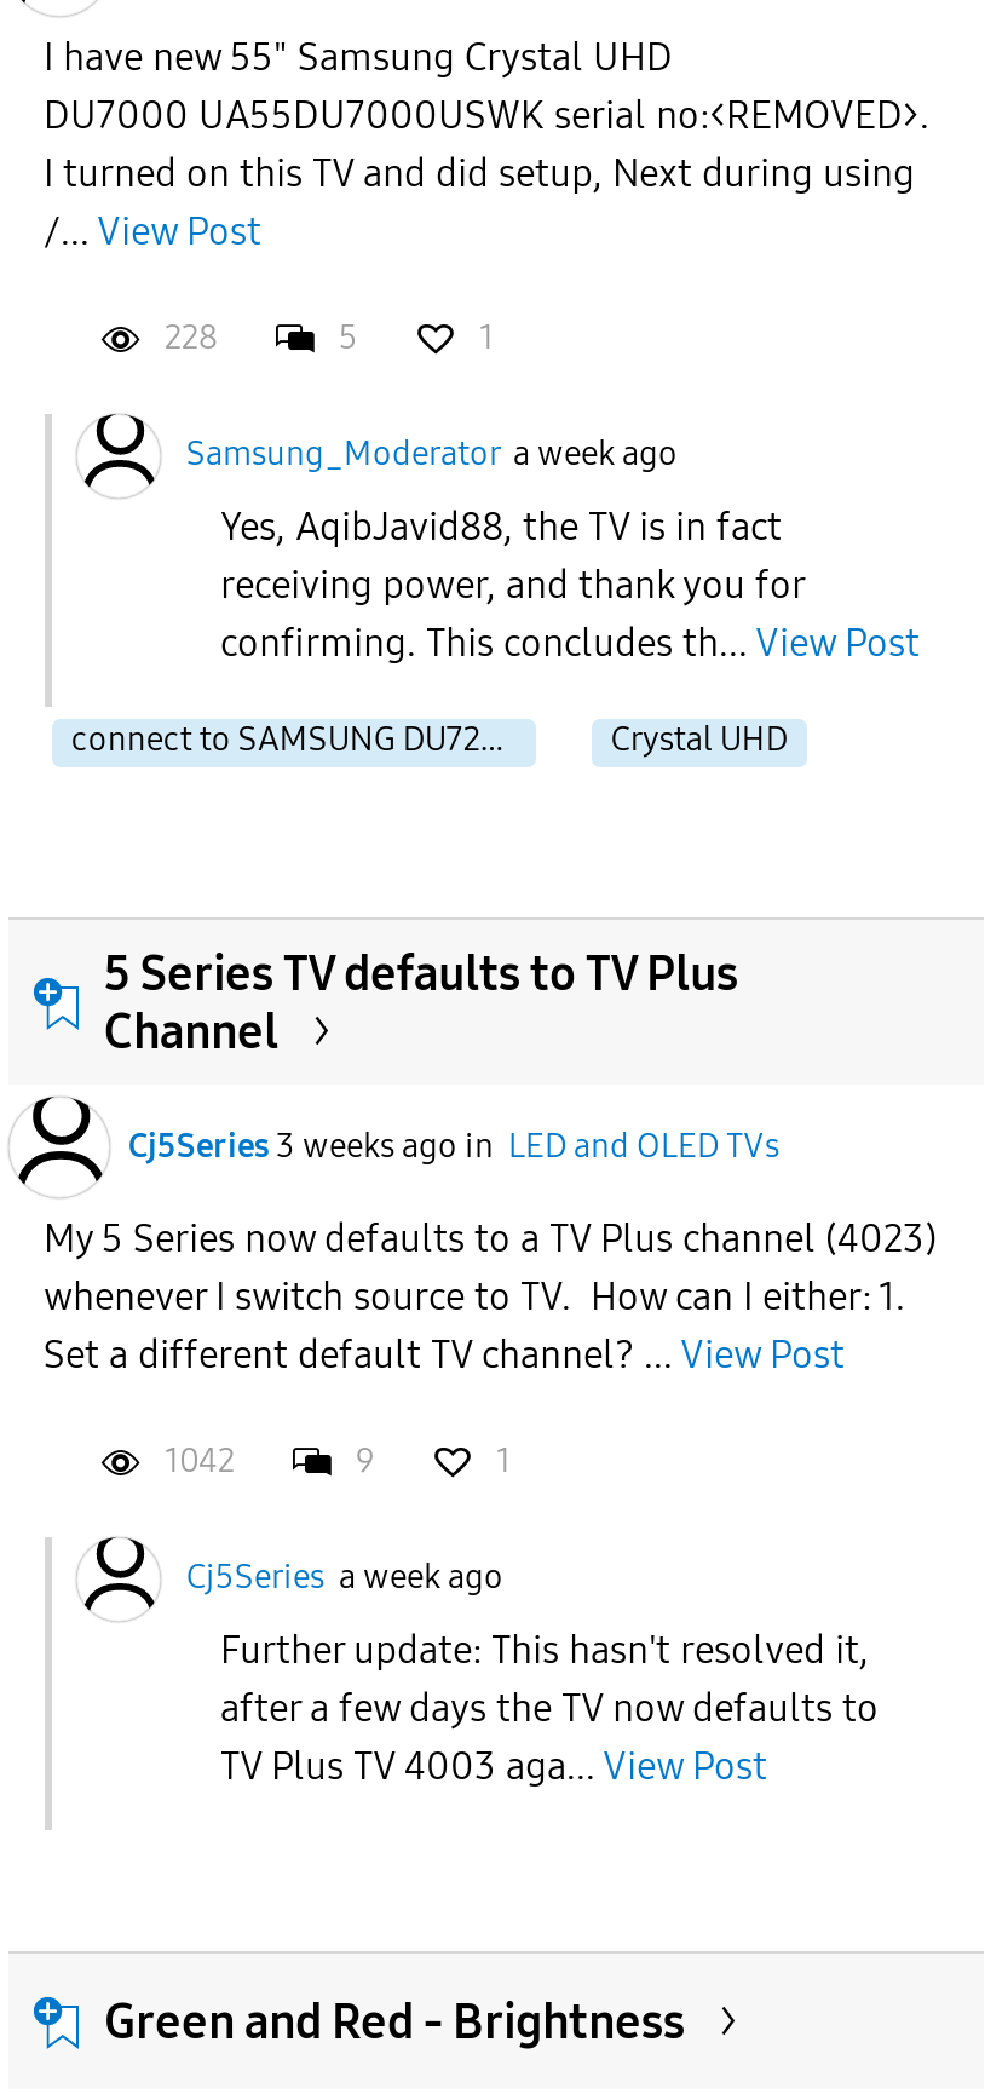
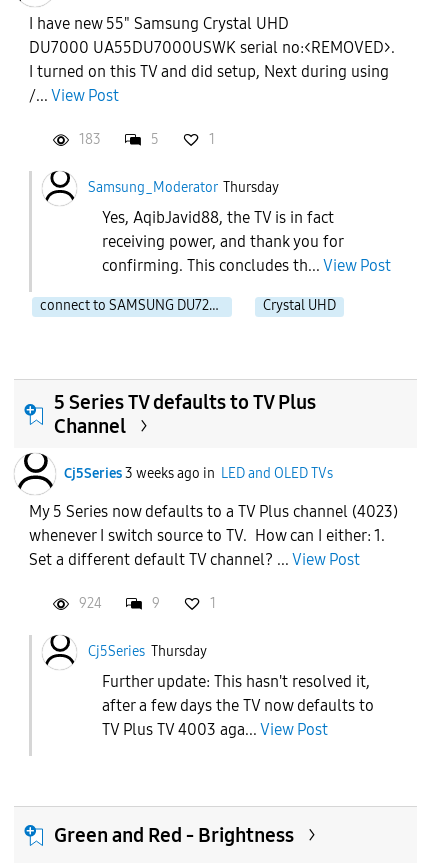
[165,316,218,357] 228 -> [78,130,100,147] 183
[186,434,678,475] Samsung_Moderator a week ago -> [87,179,278,196] Samsung_Moderator Thursday
[165,1439,235,1480] 1042 -> [78,594,101,611] 924
[186,1557,503,1598] Cj5Series a week ago -> [87,643,206,660] Cj5Series Thursday

